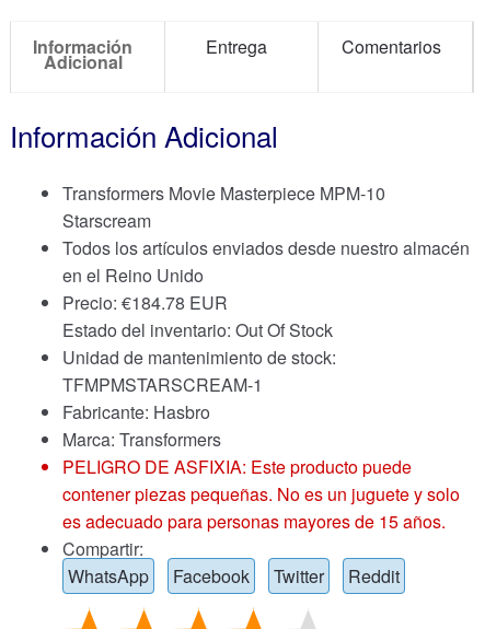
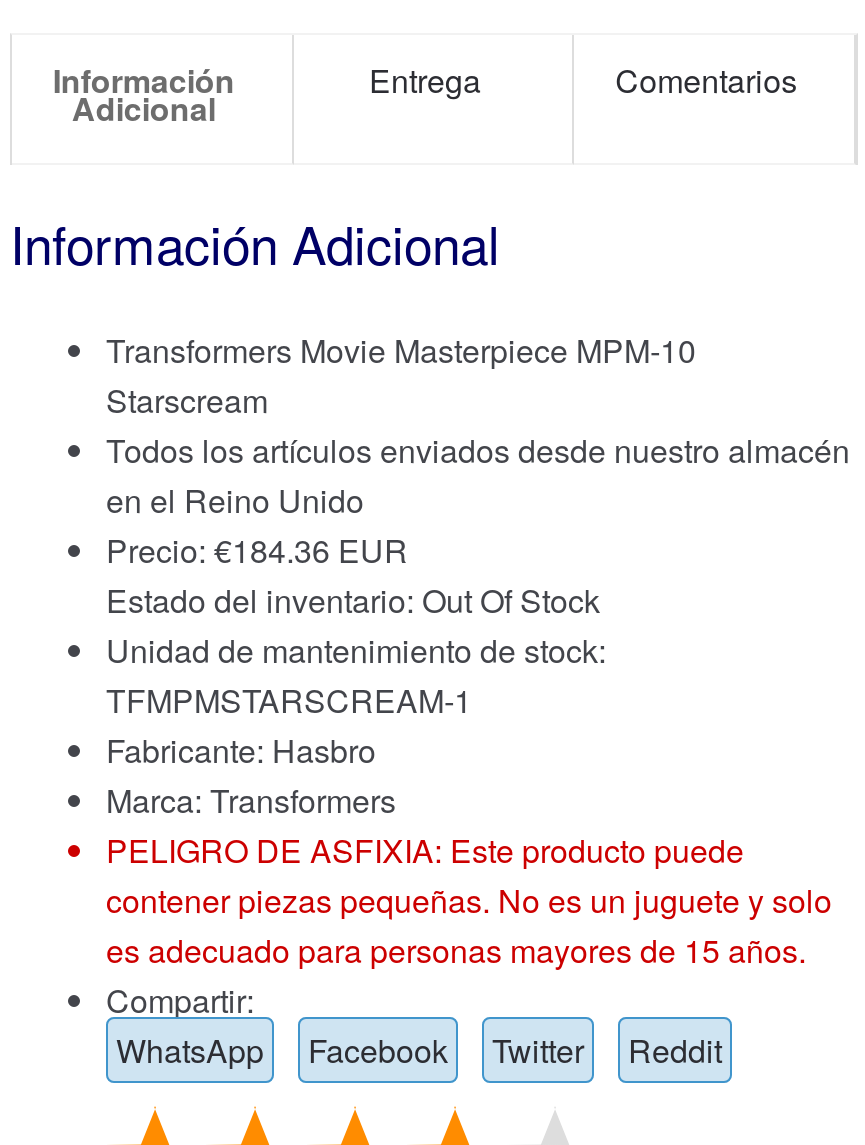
[62,290,228,315] Precio: €184.78 EUR -> [106,526,408,572] Precio: €184.36 EUR

